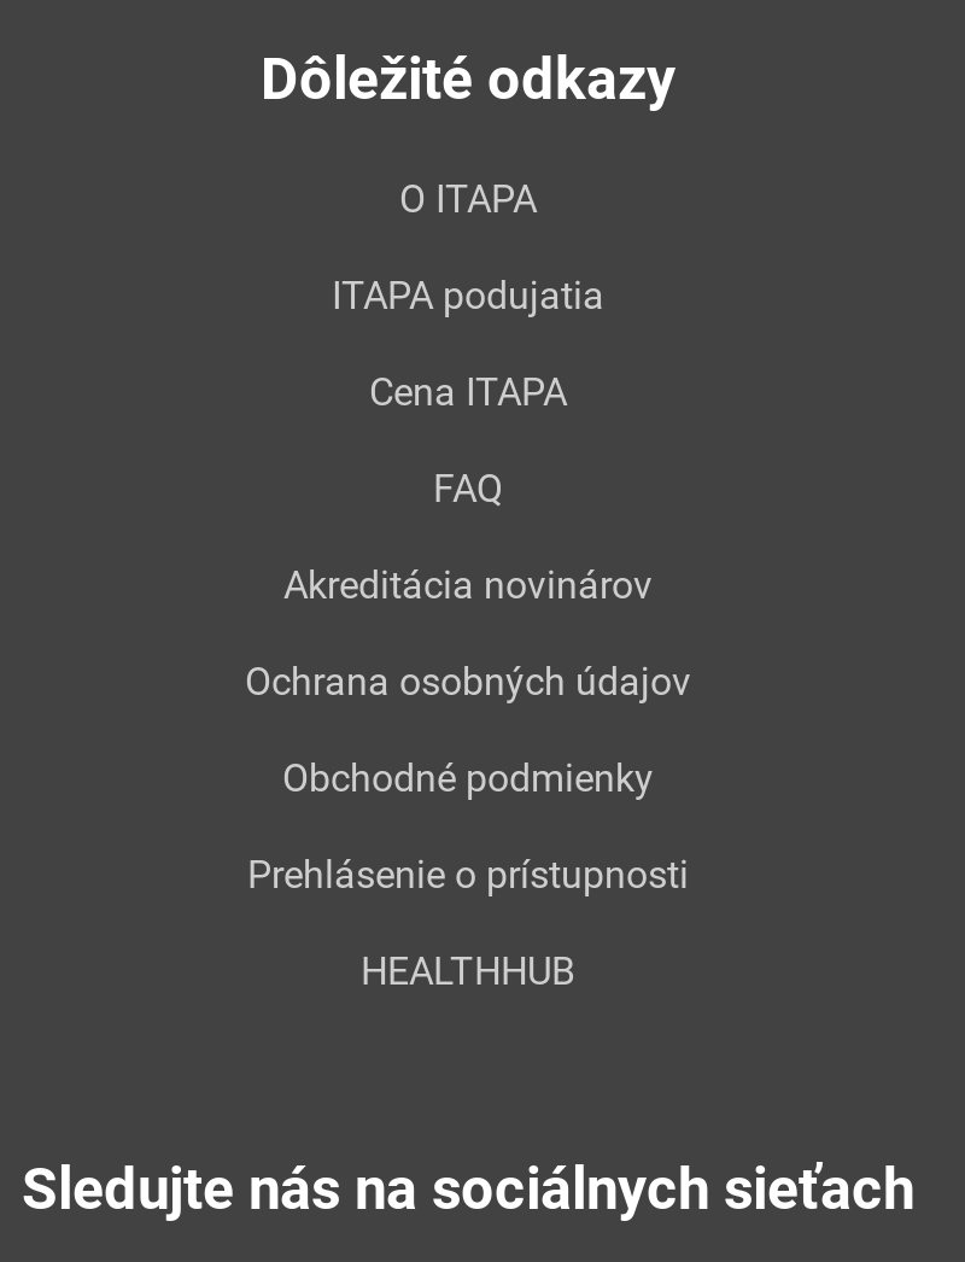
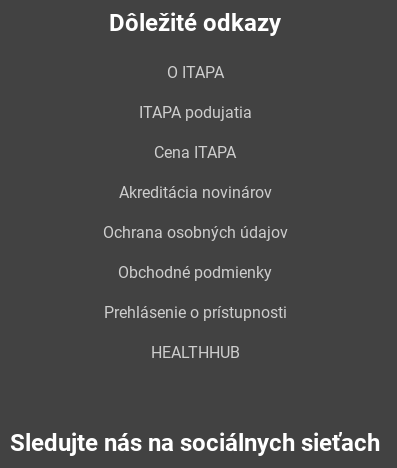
[433,466,503,512] FAQ -> none

